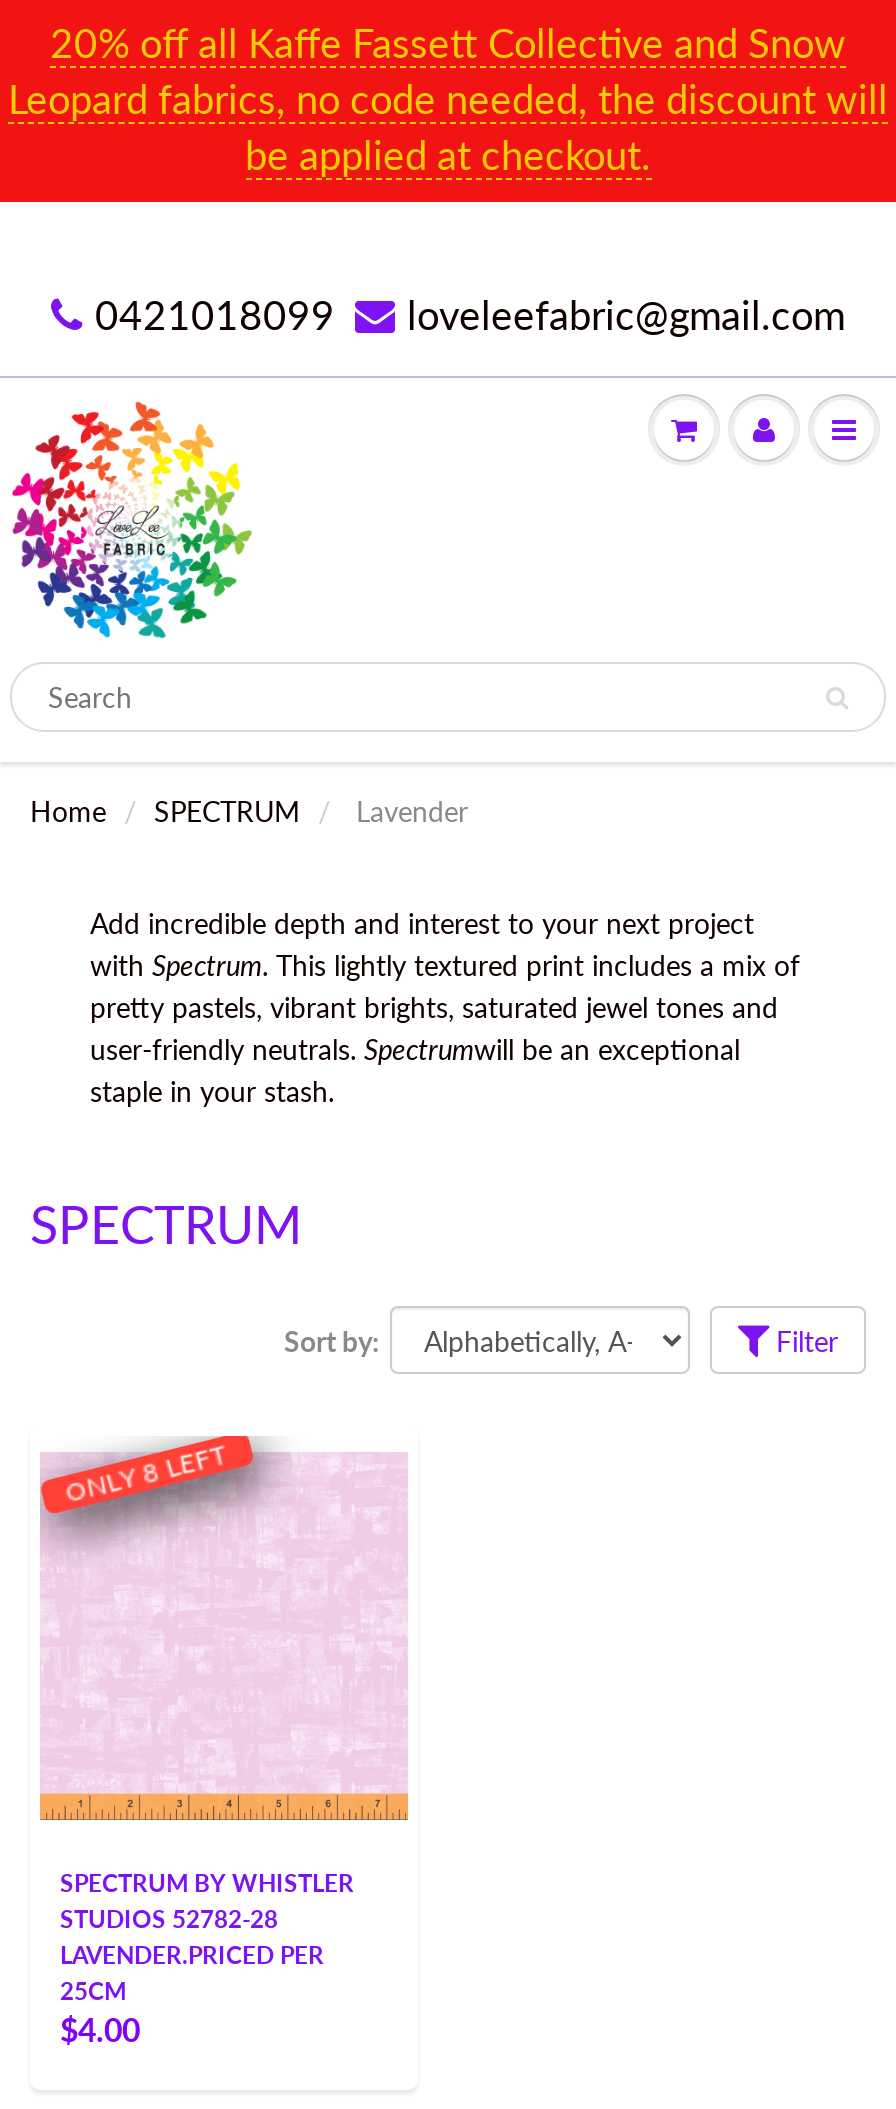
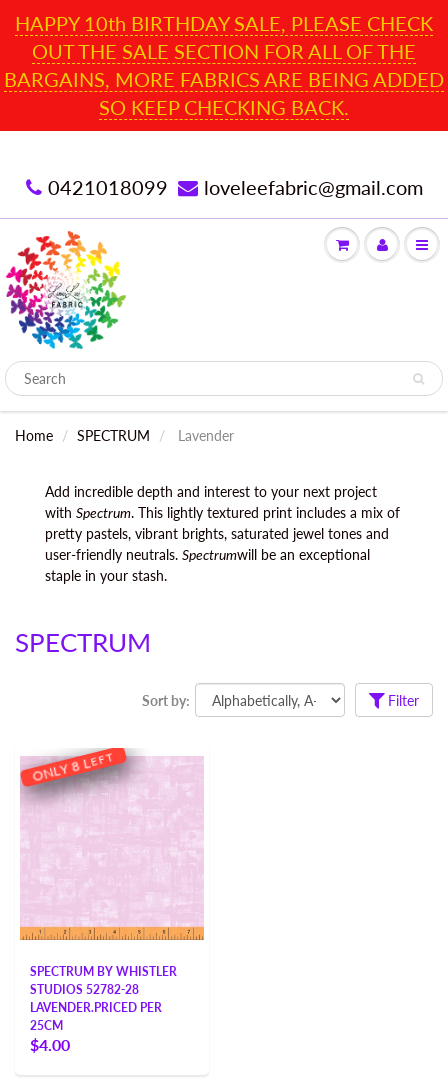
[8,18,888,178] 20% off all Kaffe Fassett Collective and Snow | Leopard fabrics, no code needed, the discount will | be applied at checkout. -> [4,11,444,119] HAPPY 10th BIRTHDAY SALE, PLEASE CHECK | OUT THE SALE SECTION FOR ALL OF THE | BARGAINS, MORE FABRICS ARE BEING ADDED | SO KEEP CHECKING BACK.

